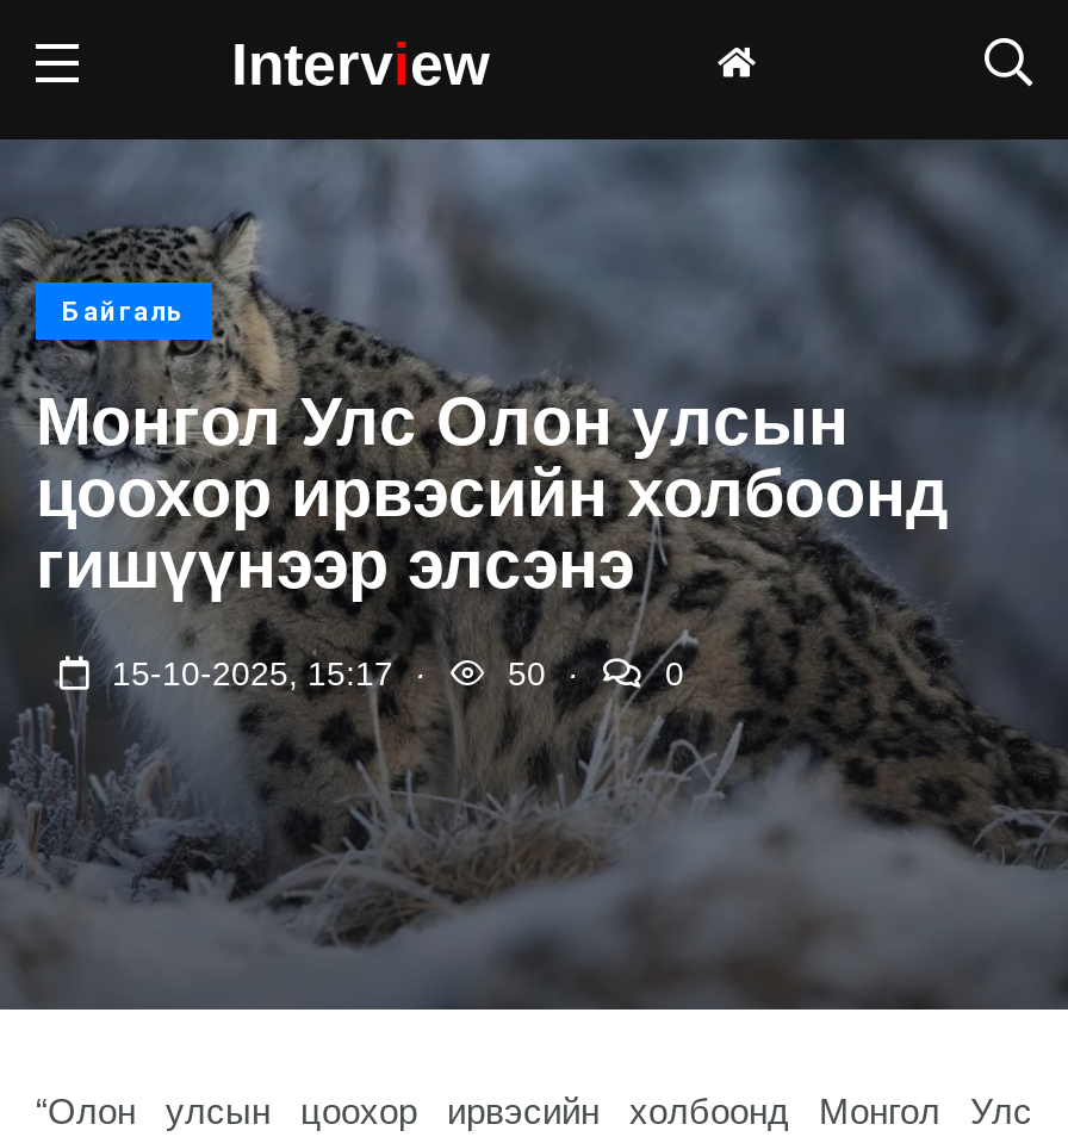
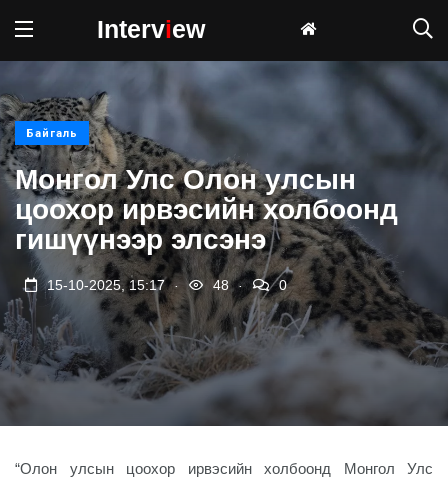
[508,654,546,692] 50 -> [213,277,229,293] 48

